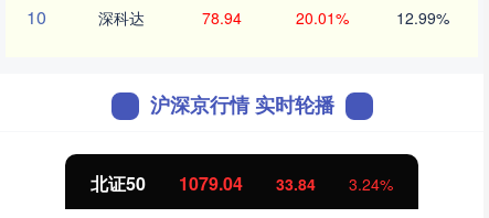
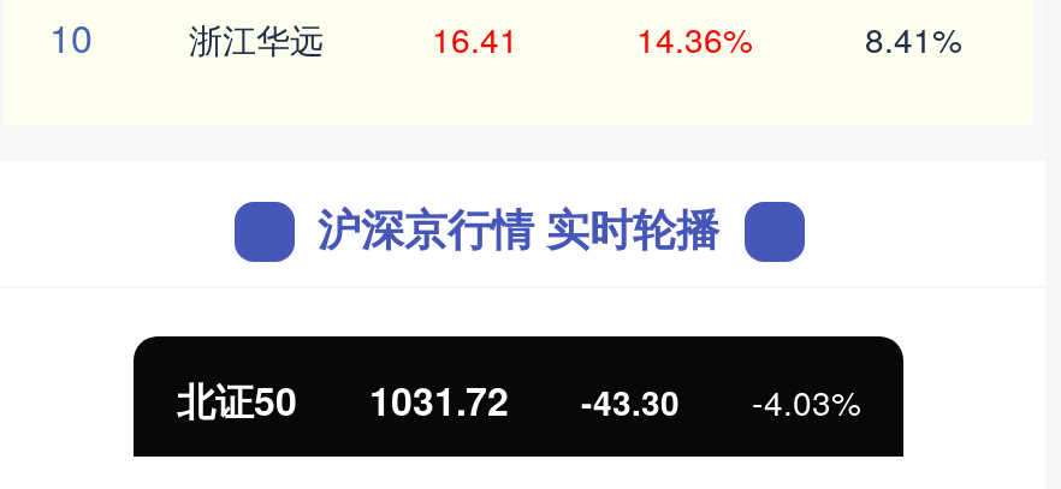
[98,6,449,29] 深科达 | 78.94 | 20.01% | 12.99% -> [189,14,961,62] 浙江华远 | 16.41 | 14.36% | 8.41%
[179,171,243,196] 1079.04 -> [369,372,509,427] 1031.72
[276,173,316,195] 33.84 -> [581,377,680,425] -43.30
[349,173,393,195] 3.24% -> [752,377,860,425] -4.03%

